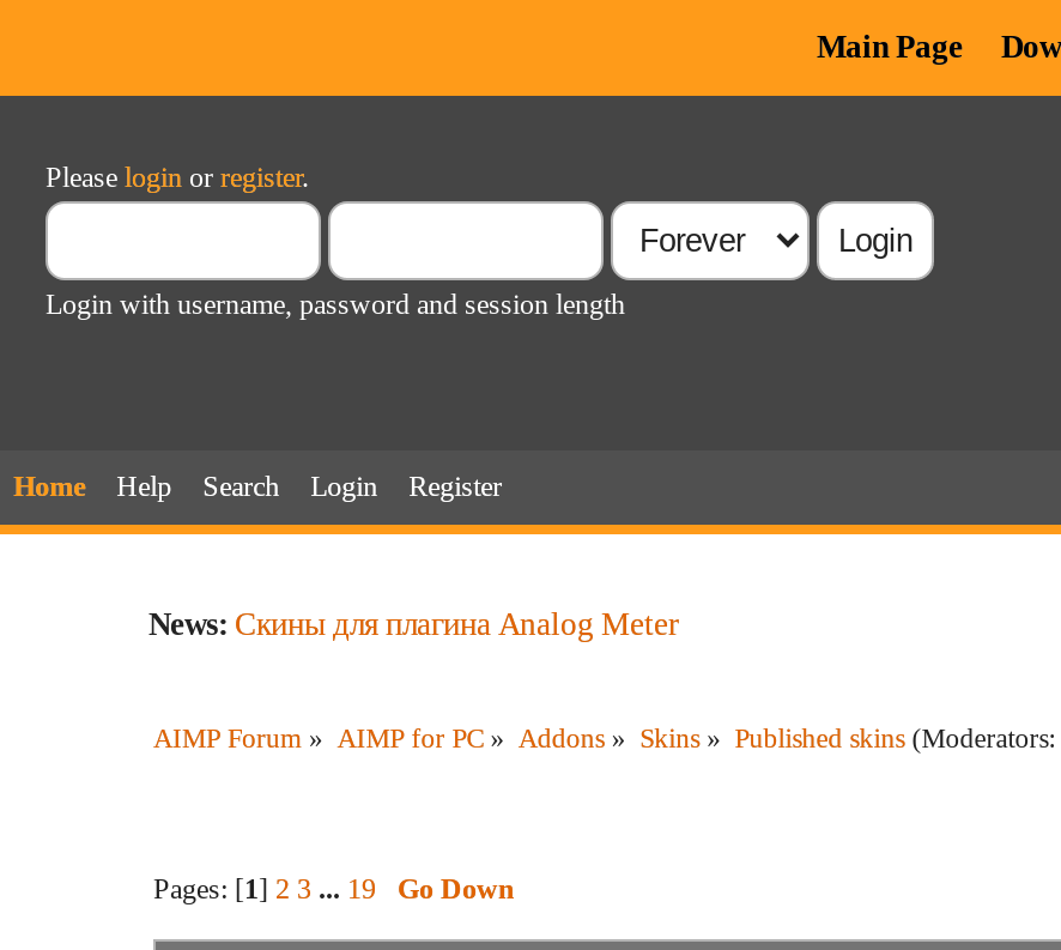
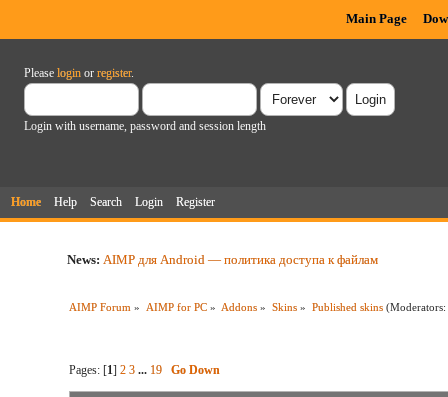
[148,606,678,642] News: Скины для плагина Analog Meter -> [67,252,378,267] News: AIMP для Android — политика доступа к файлам

